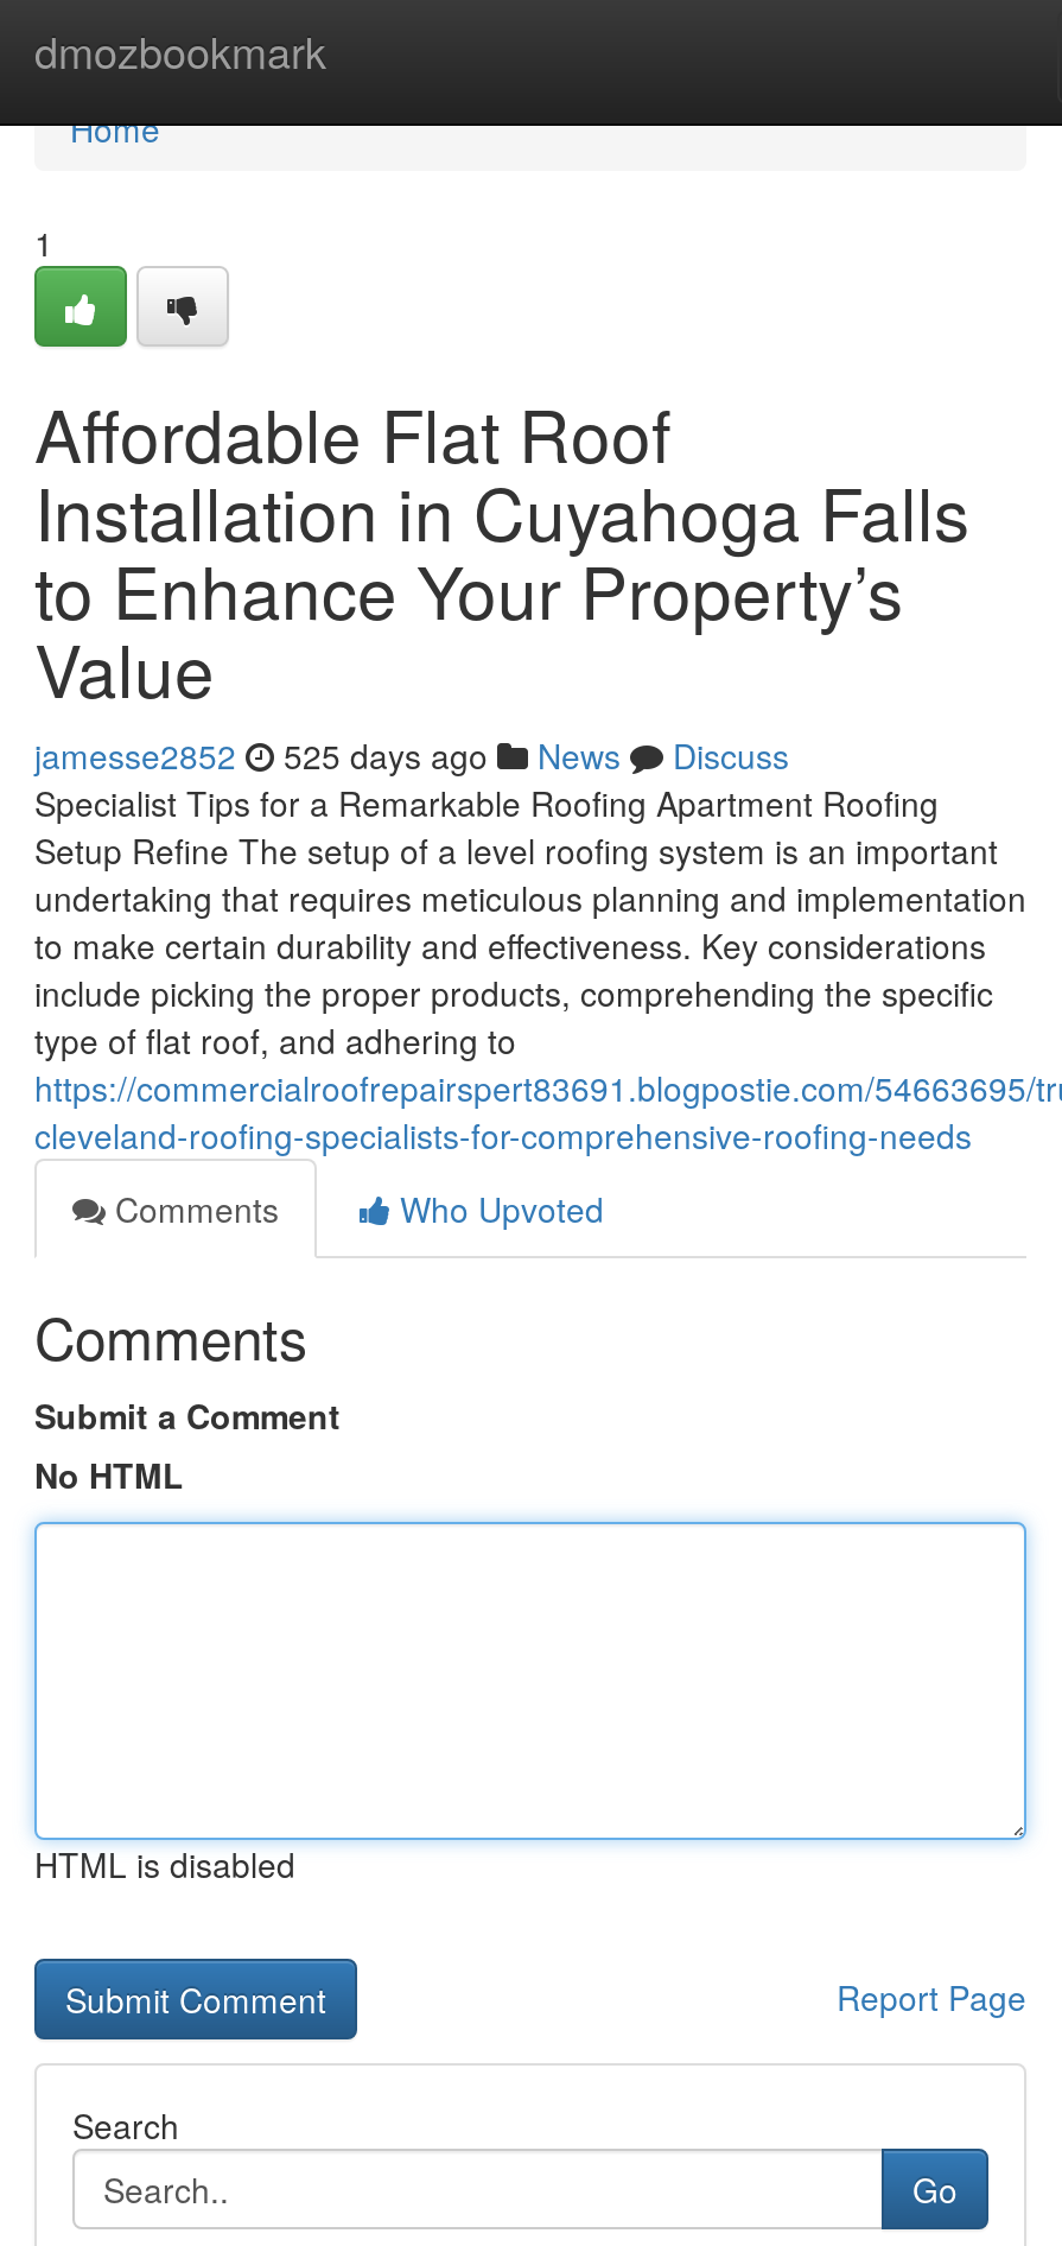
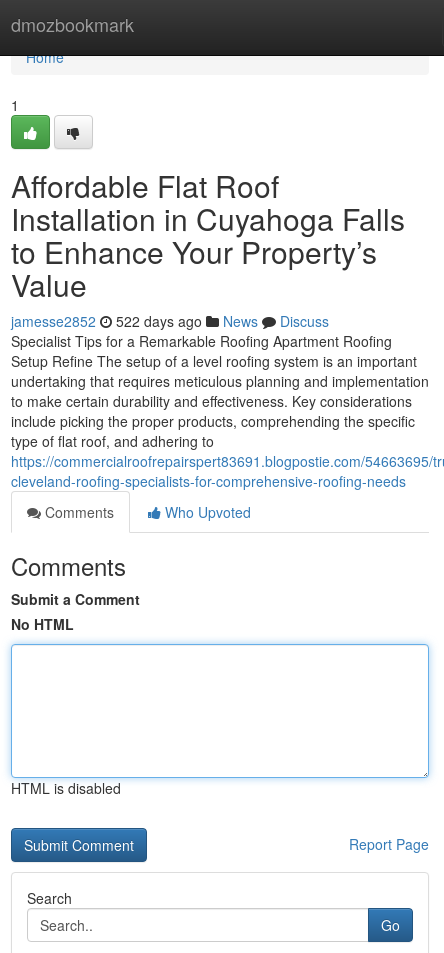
[34,731,789,779] jamesse2852 525 days ago News Discuss -> [11,311,329,331] jamesse2852 522 days ago News Discuss

